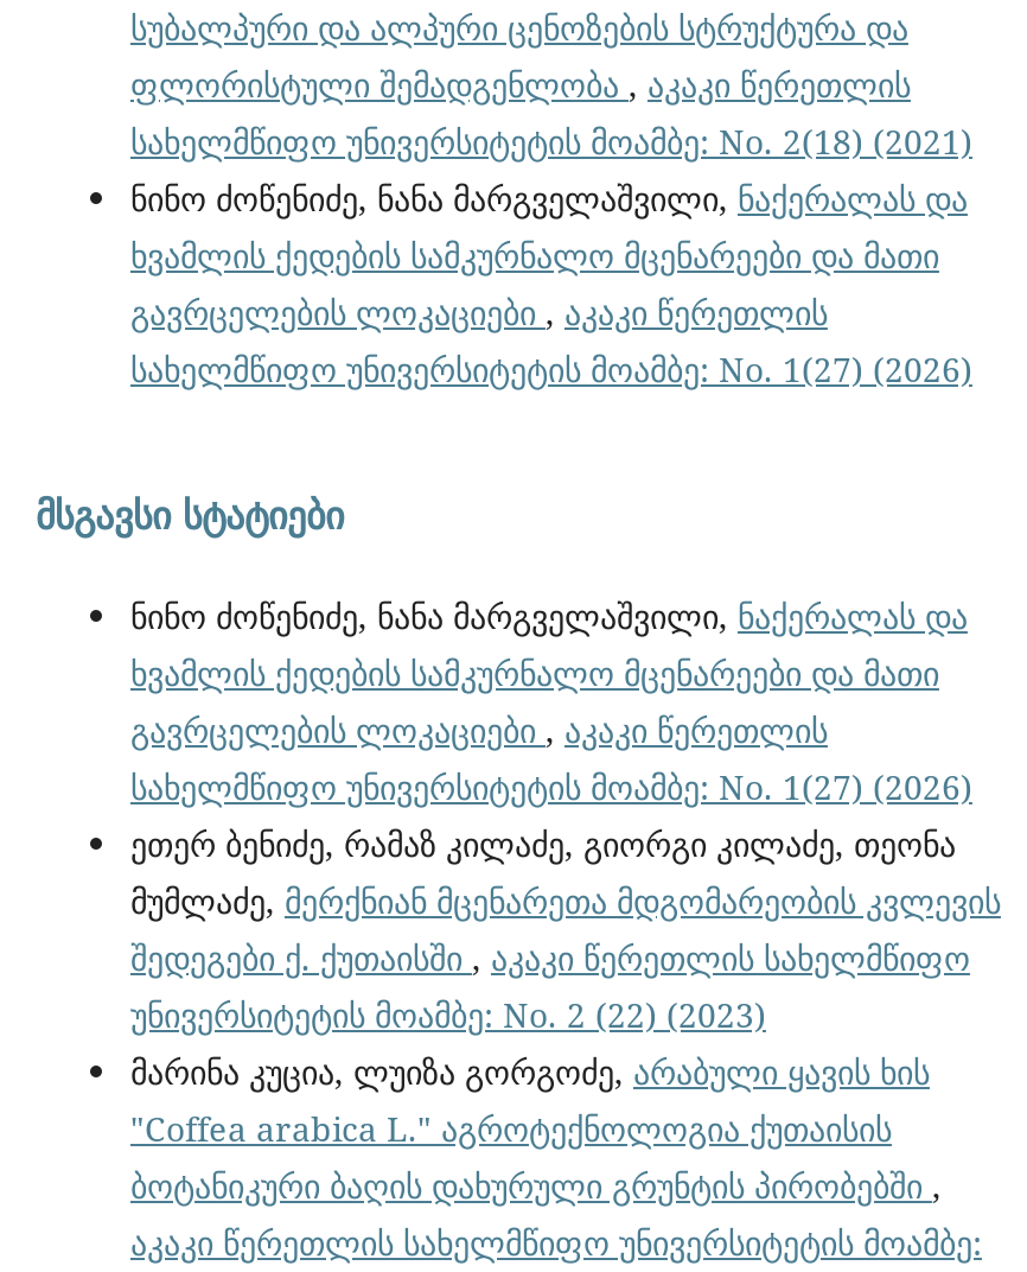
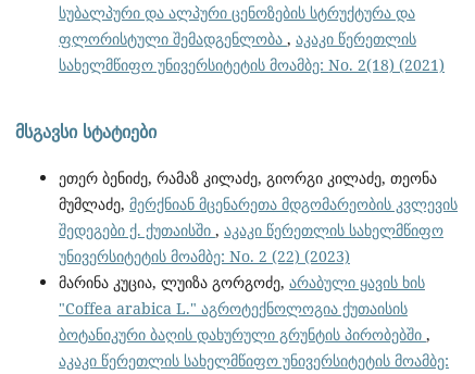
[130,177,972,393] ნინო ძოწენიძე, ნანა მარგველაშვილი, ნაქერალას და | ხვამლის ქედების სამკურნალო მცენარეები და მათი | გავრცელების ლოკაციები, აკაკი წერეთლის | სახელმწიფო უნივერსიტეტის მოამბე: No. 1(27) (2026) -> none
[130,594,972,810] ნინო ძოწენიძე, ნანა მარგველაშვილი, ნაქერალას და | ხვამლის ქედების სამკურნალო მცენარეები და მათი | გავრცელების ლოკაციები, აკაკი წერეთლის | სახელმწიფო უნივერსიტეტის მოამბე: No. 1(27) (2026) -> none

